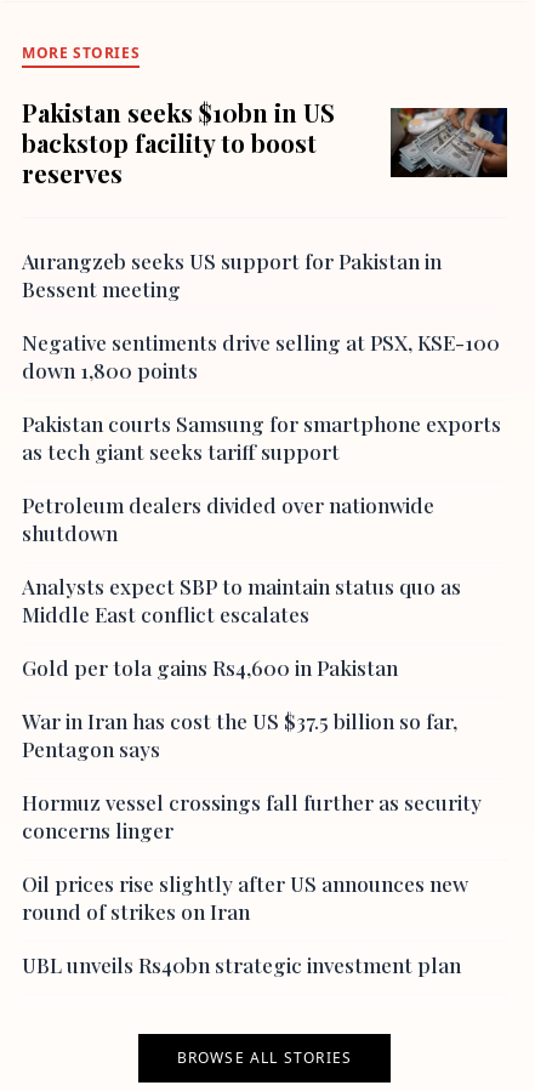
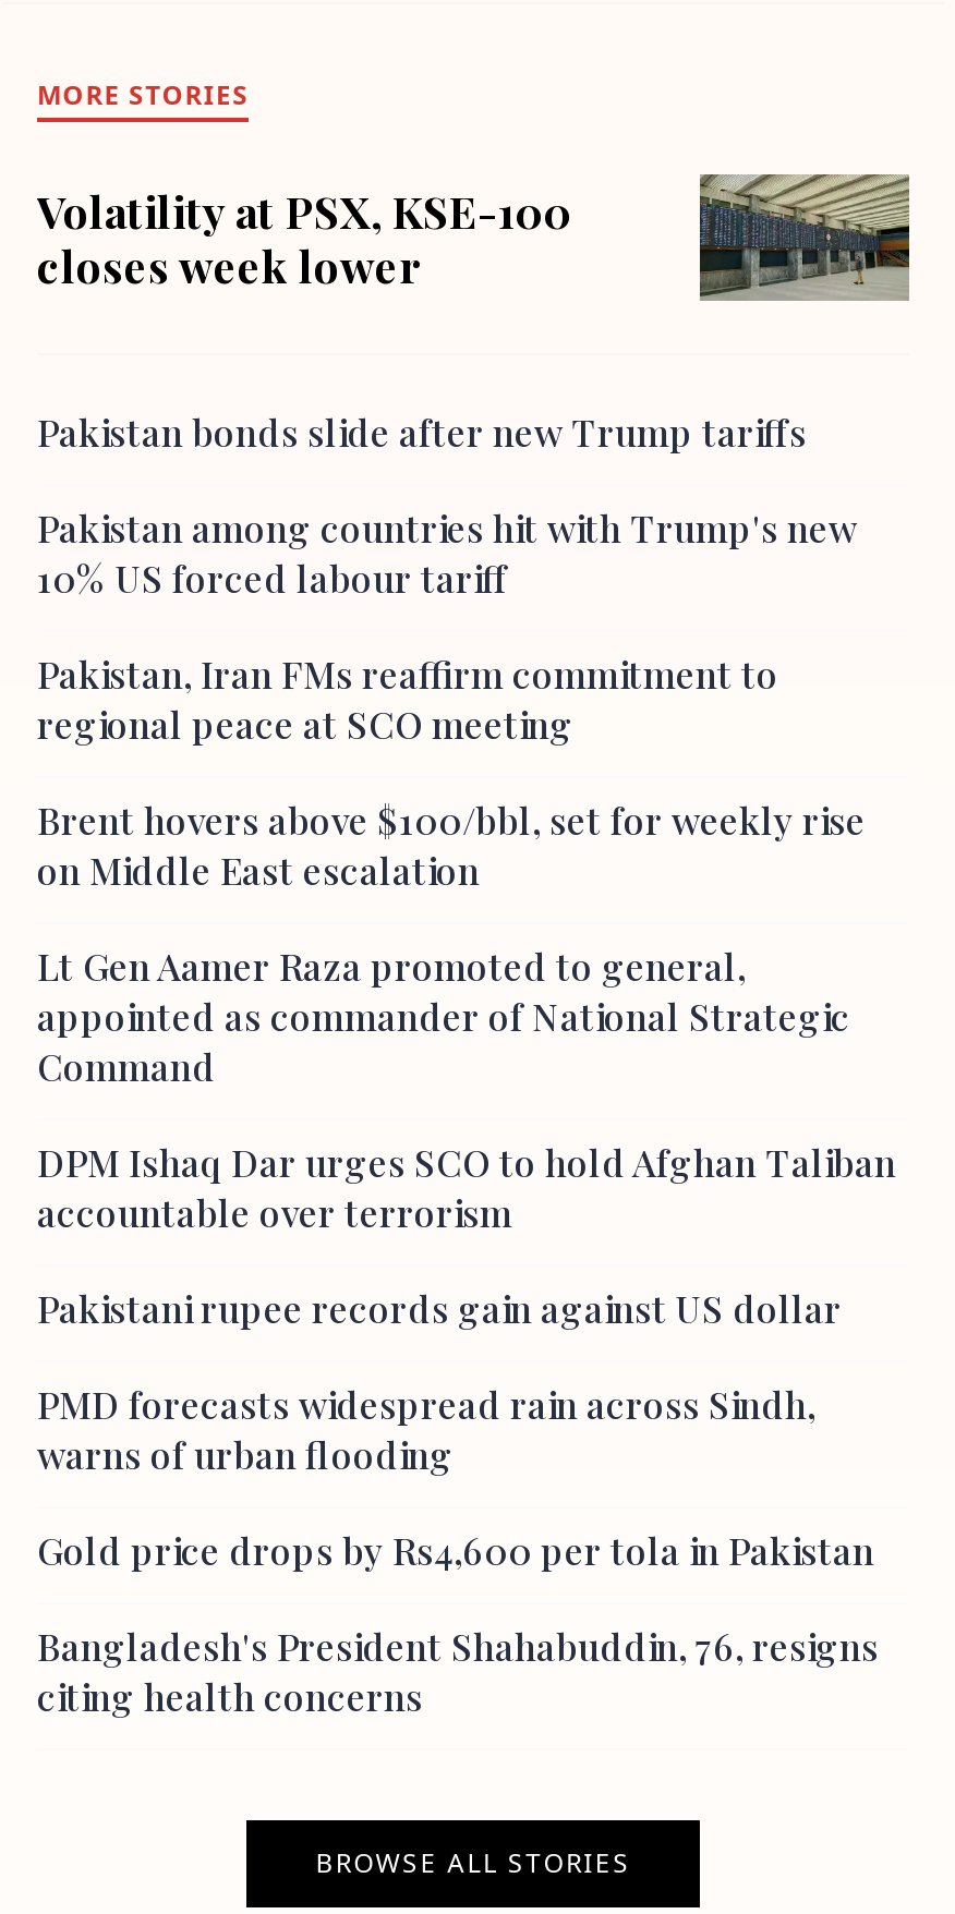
[22,96,335,189] Pakistan seeks $10bn in US | backstop facility to boost | reserves -> [37,181,571,294] Volatility at PSX, KSE-100 | closes week lower
[392,107,507,178] [image] -> [698,172,909,301] [image]
[22,248,442,302] Aurangzeb seeks US support for Pakistan in | Bessent meeting -> [37,407,807,455] Pakistan bonds slide after new Trump tariffs
[22,329,500,383] Negative sentiments drive selling at PSX, KSE-100 | down 1,800 points -> [37,503,857,601] Pakistan among countries hit with Trump's new | 10% US forced labour tariff
[22,410,501,465] Pakistan courts Samsung for smartphone exports | as tech giant seeks tariff support -> [37,649,778,747] Pakistan, Iran FMs reaffirm commitment to | regional peace at SCO meeting
[22,491,434,546] Petroleum dealers divided over nationwide | shutdown -> [37,795,866,893] Brent hovers above $100/bbl, set for weekly rise | on Middle East escalation
[22,573,461,627] Analysts expect SBP to maintain status quo as | Middle East conflict escalates -> [37,941,850,1089] Lt Gen Aamer Raza promoted to general, | appointed as commander of National Strategic | Command
[22,654,398,681] Gold per tola gains Rs4,600 in Pakistan -> [37,1137,896,1235] DPM Ishaq Dar urges SCO to hold Afghan Taliban | accountable over terrorism
[22,708,457,762] War in Iran has cost the US $37.5 billion so far, | Pentagon says -> [37,1283,842,1331] Pakistani rupee records gain against US dollar
[22,789,482,843] Hormuz vessel crossings fall further as security | concerns linger -> [37,1379,815,1477] PMD forecasts widespread rain across Sindh, | warns of urban flooding
[22,870,468,925] Oil prices rise slightly after US announces new | round of strikes on Iran -> [37,1525,874,1573] Gold price drops by Rs4,600 per tola in Pakistan
[22,951,461,978] UBL unveils Rs40bn strategic investment plan -> [37,1621,879,1719] Bangladesh's President Shahabuddin, 76, resigns | citing health concerns

